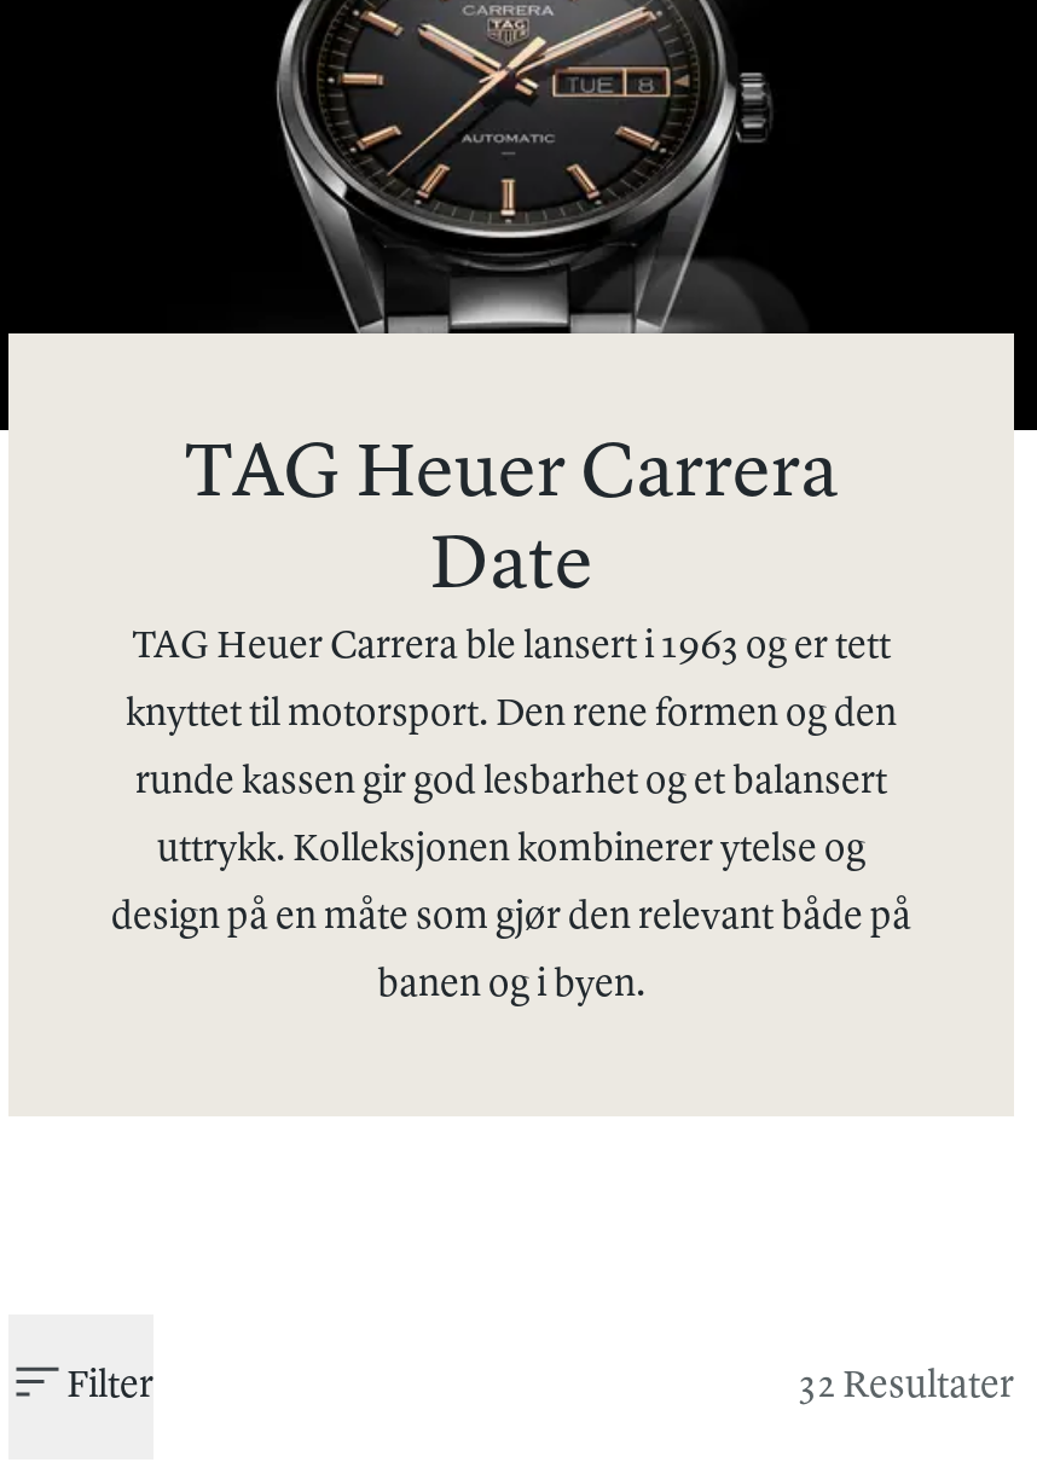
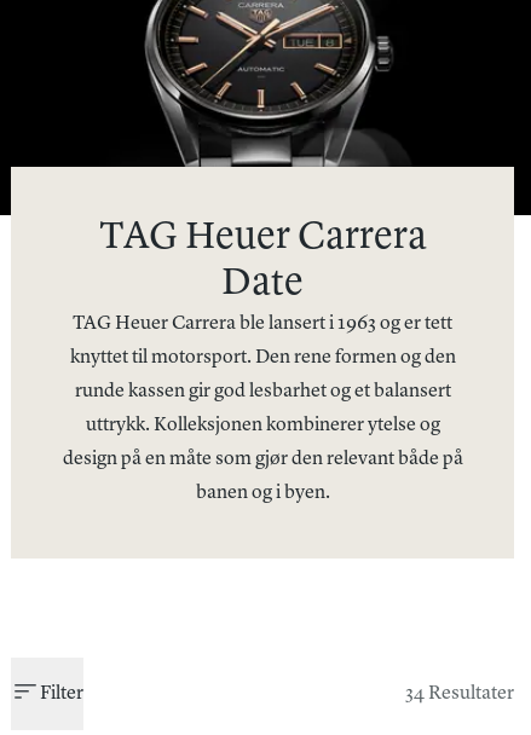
[799,1368,1014,1406] 32 Resultater -> [405,684,514,704] 34 Resultater

